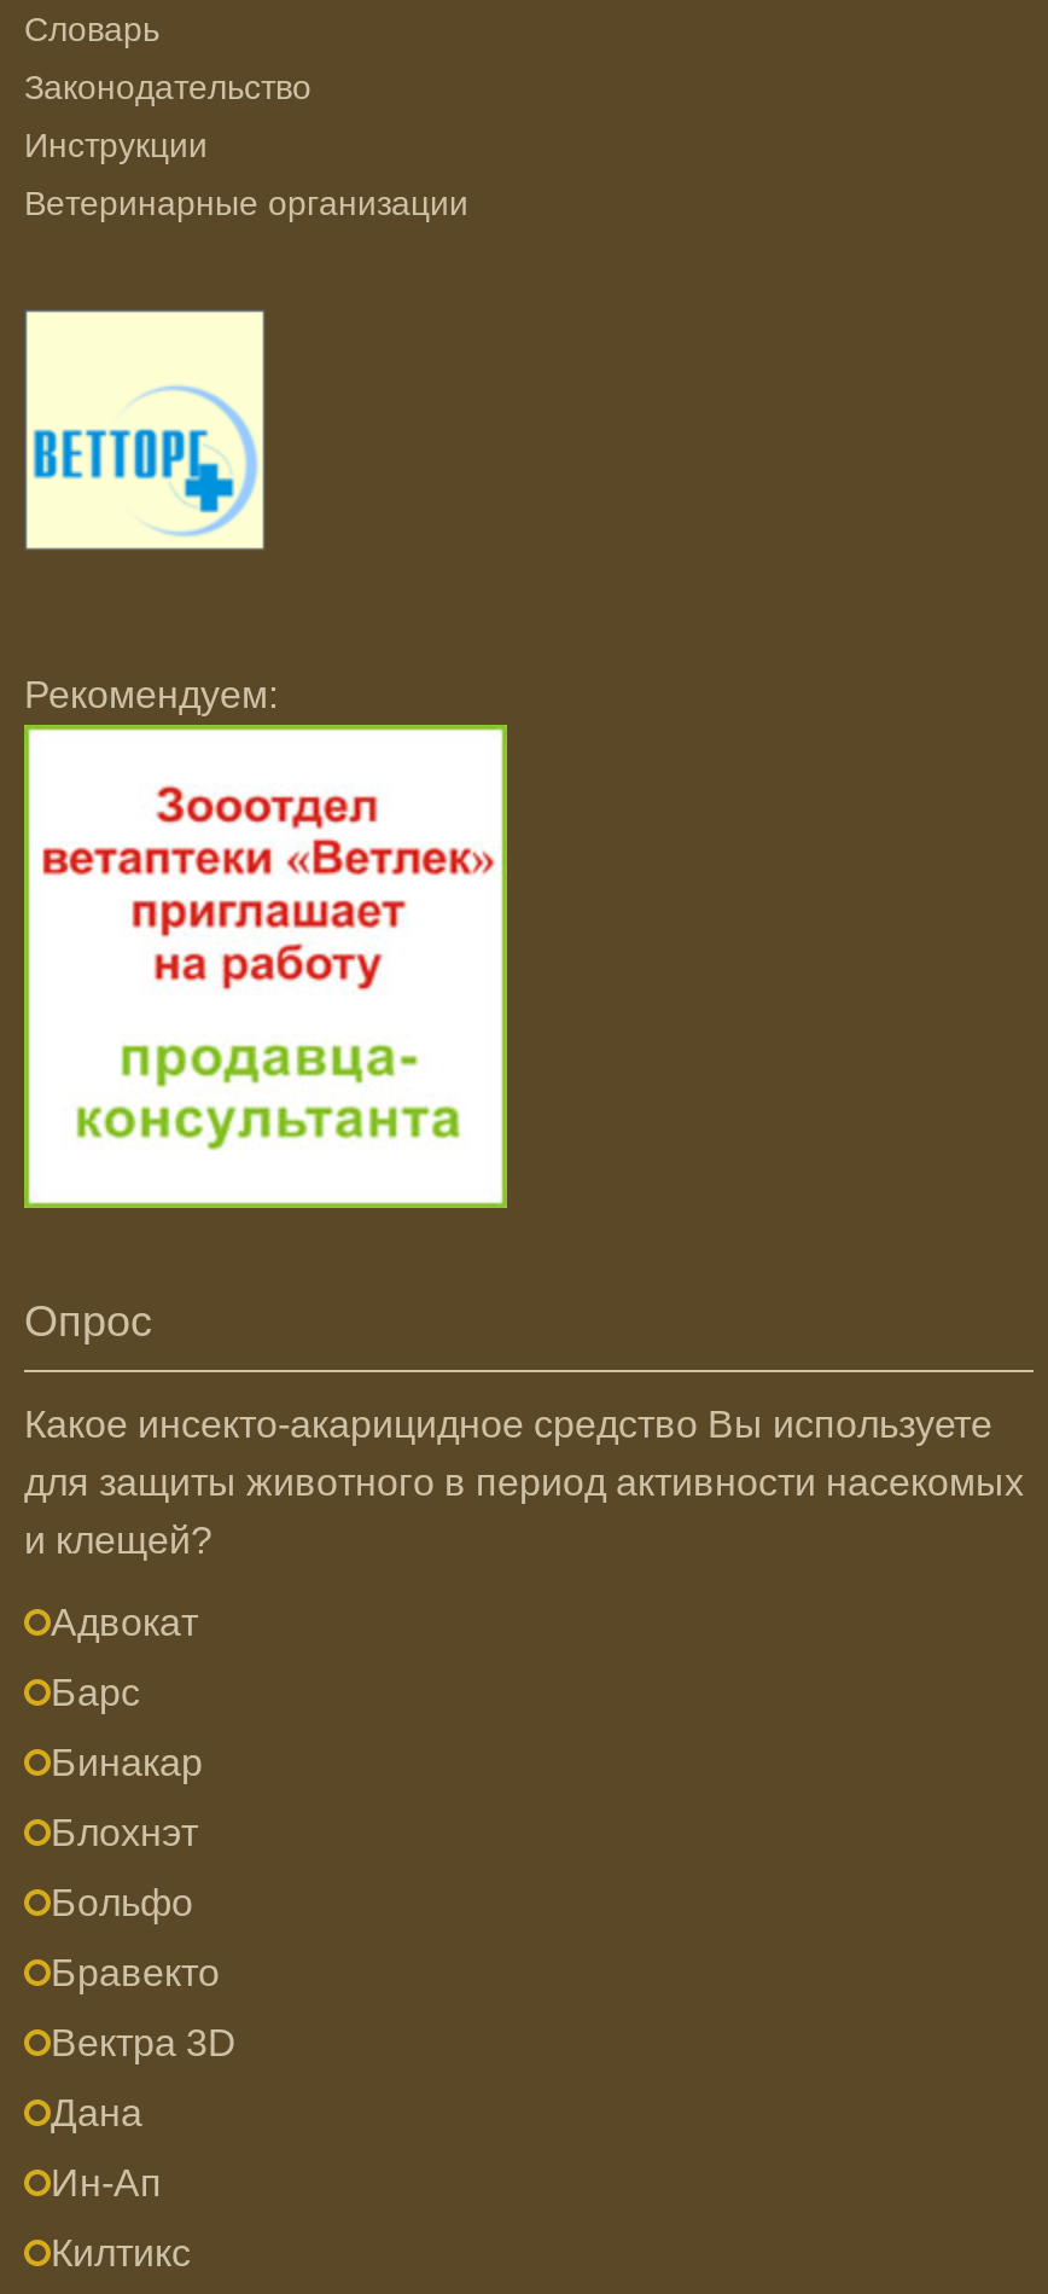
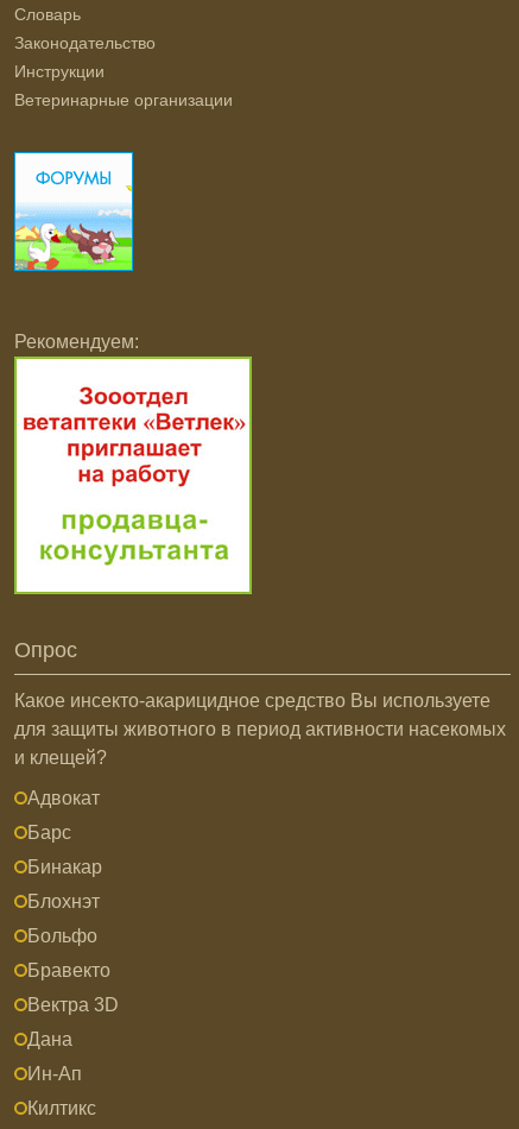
[24,309,266,551] [image] -> [13,151,134,272] [image]

